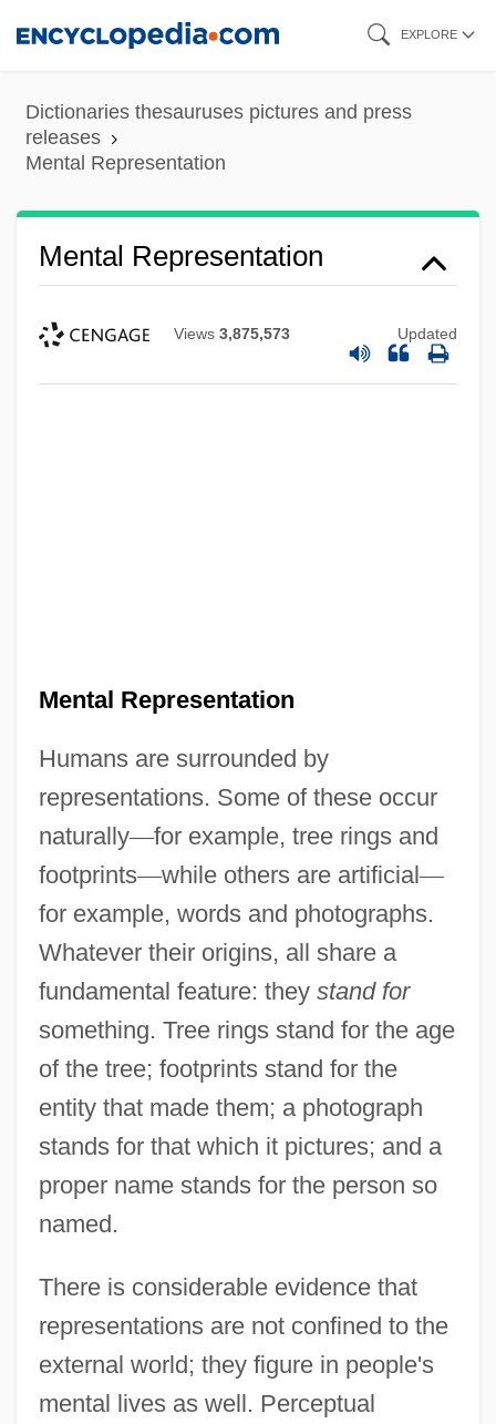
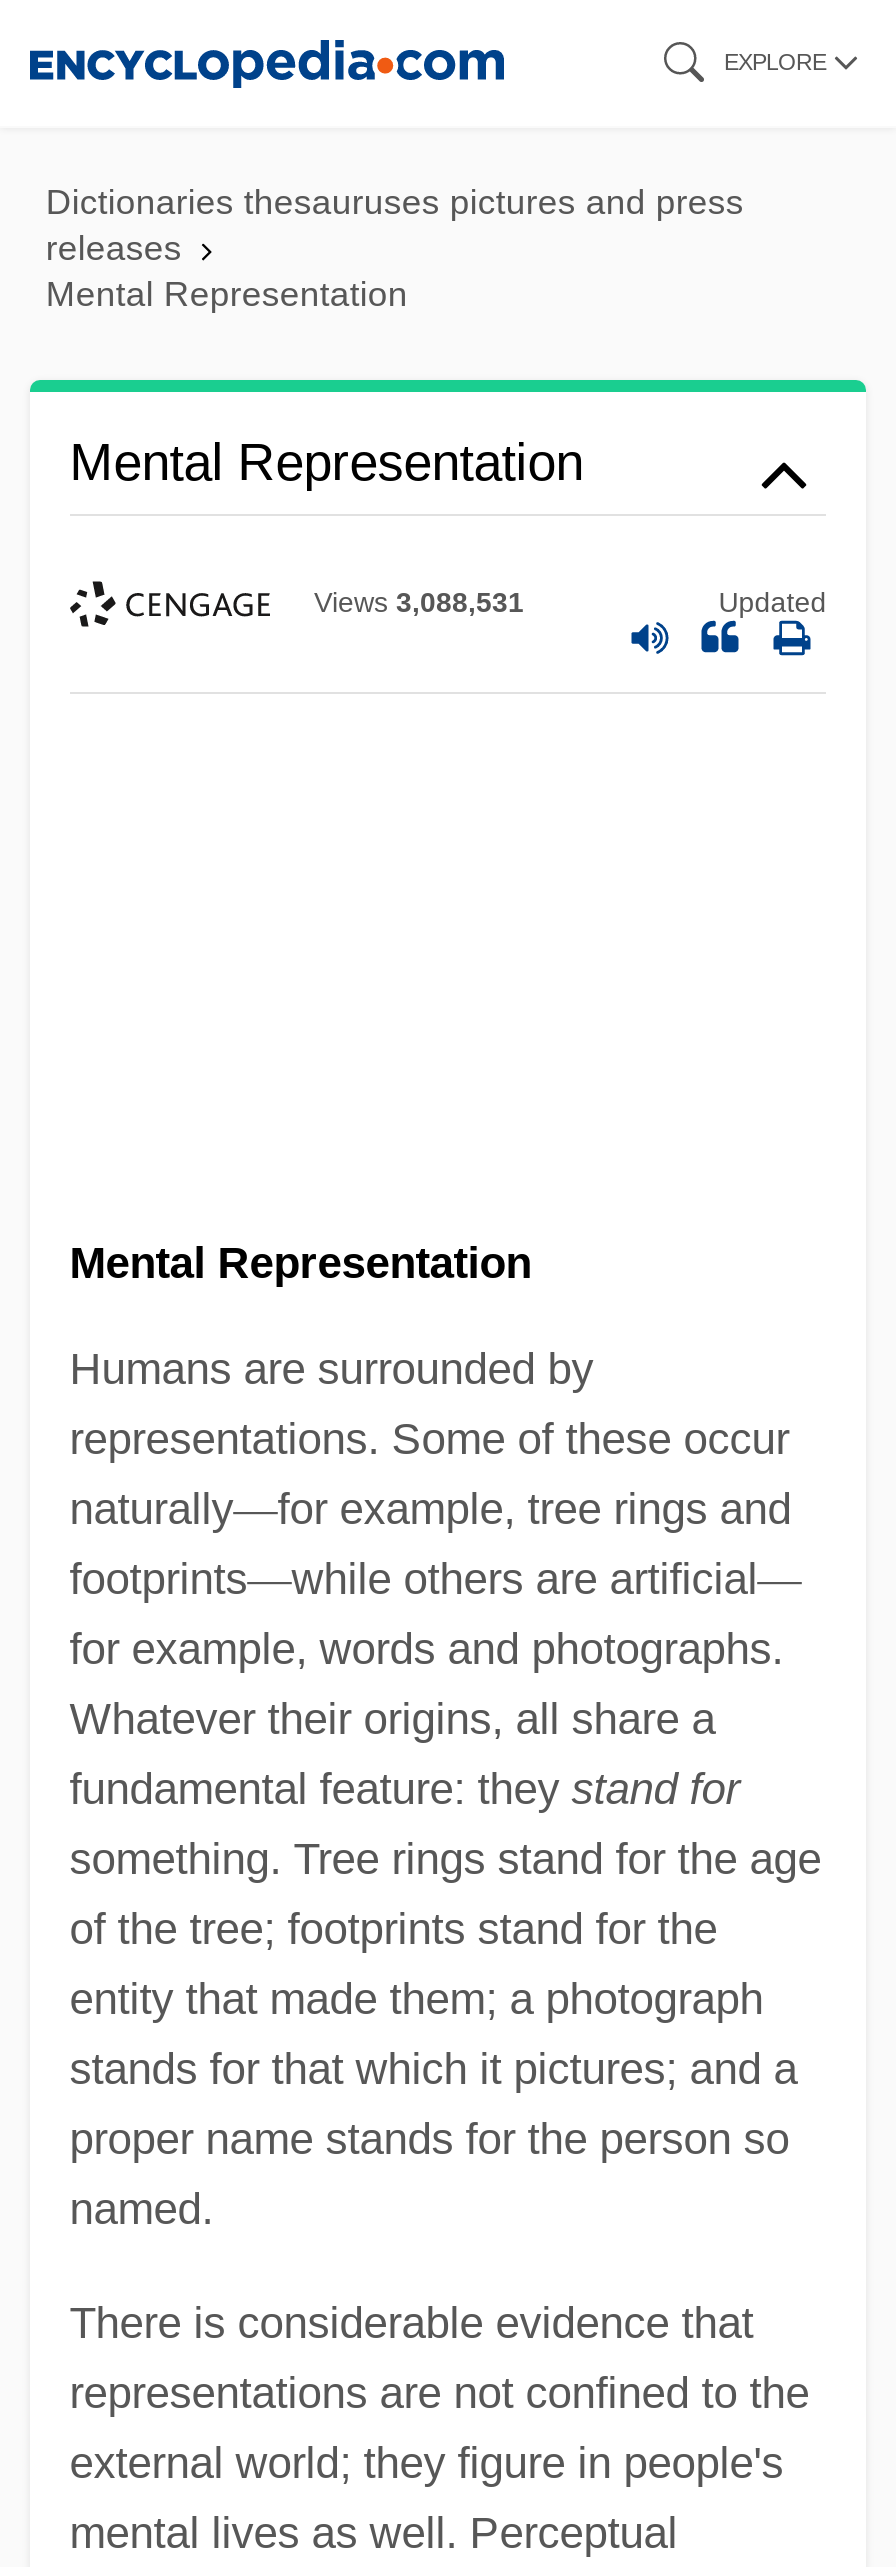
[174,325,290,343] Views 3,875,573 -> [314,587,524,619] Views 3,088,531

